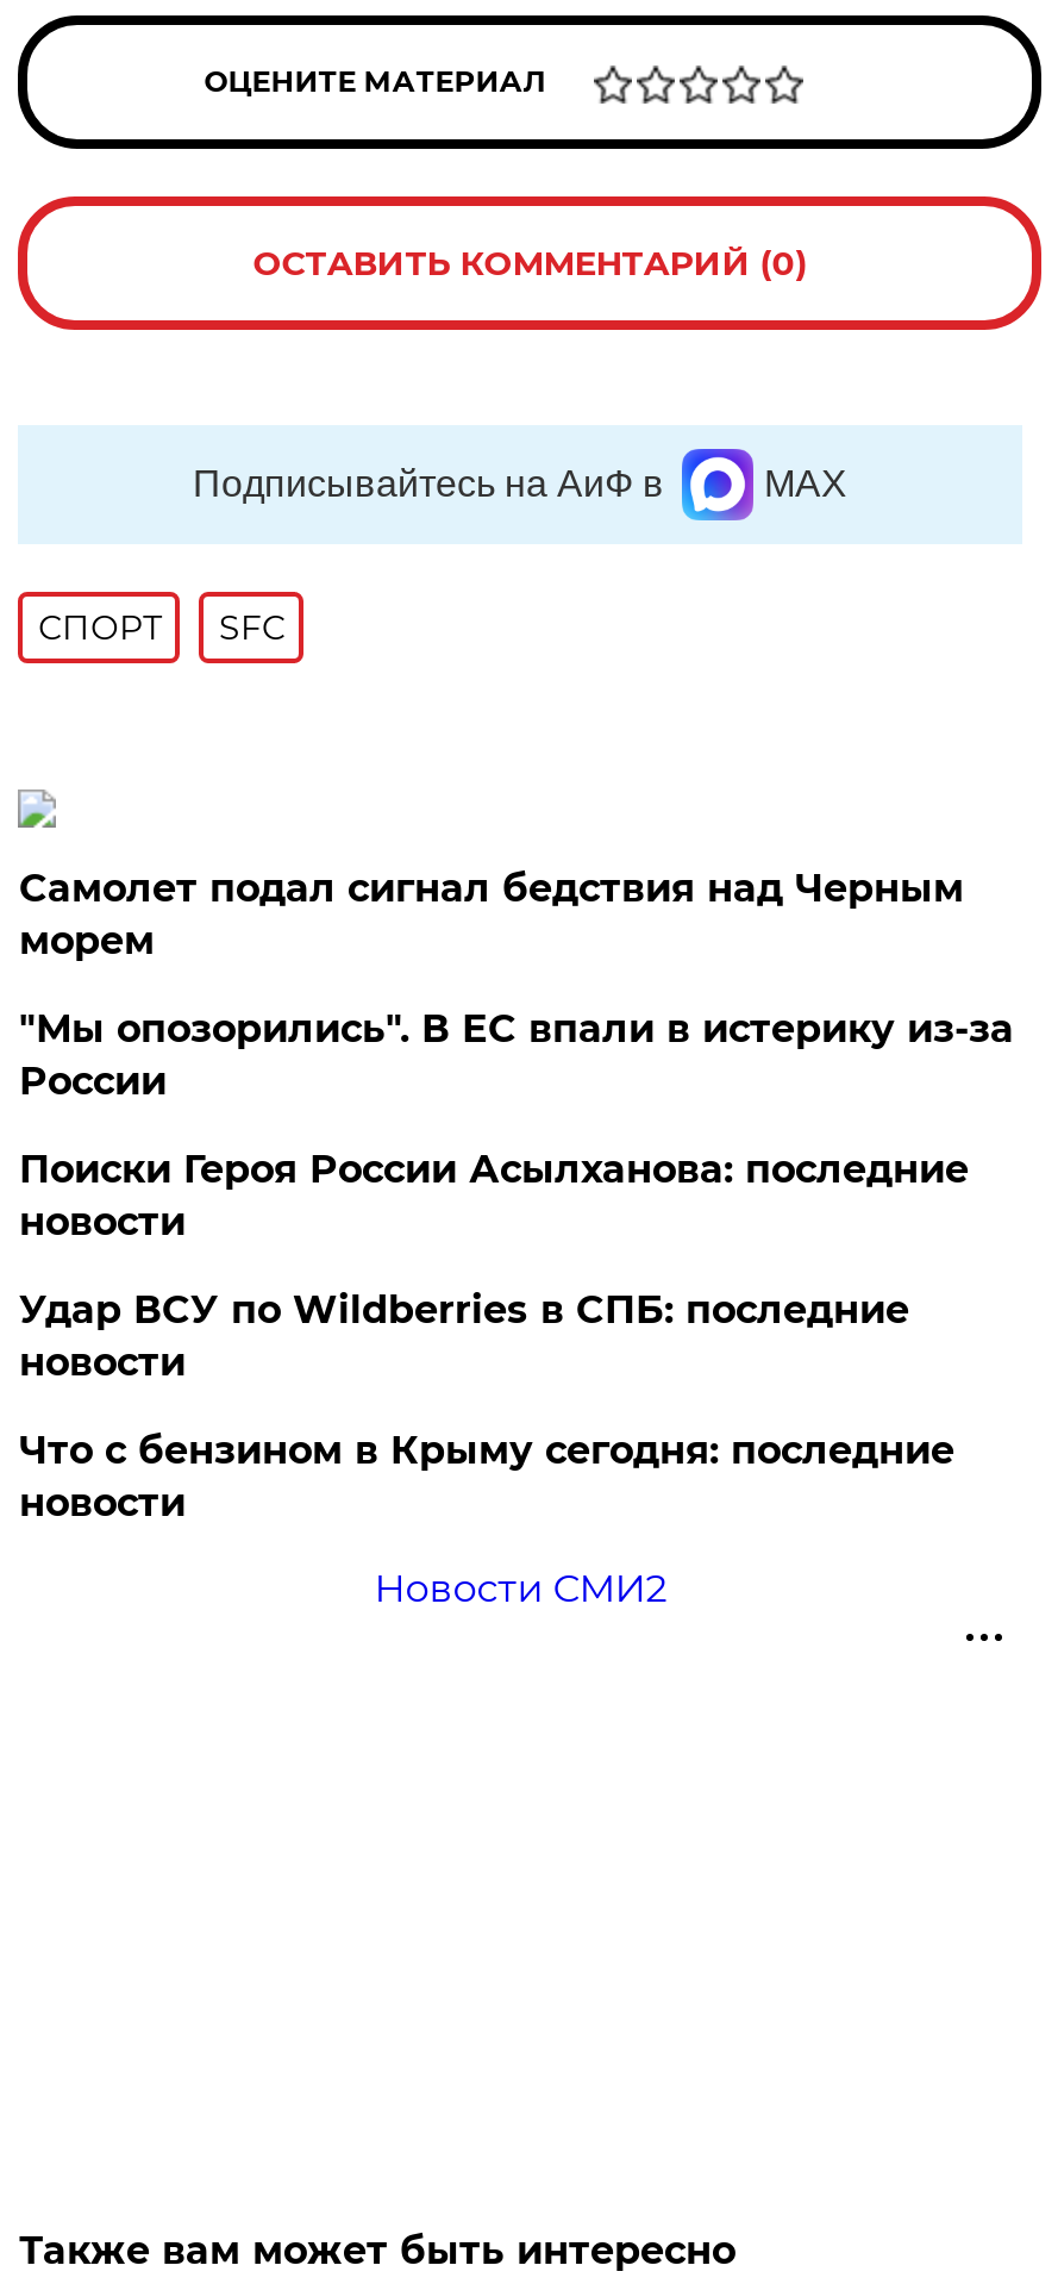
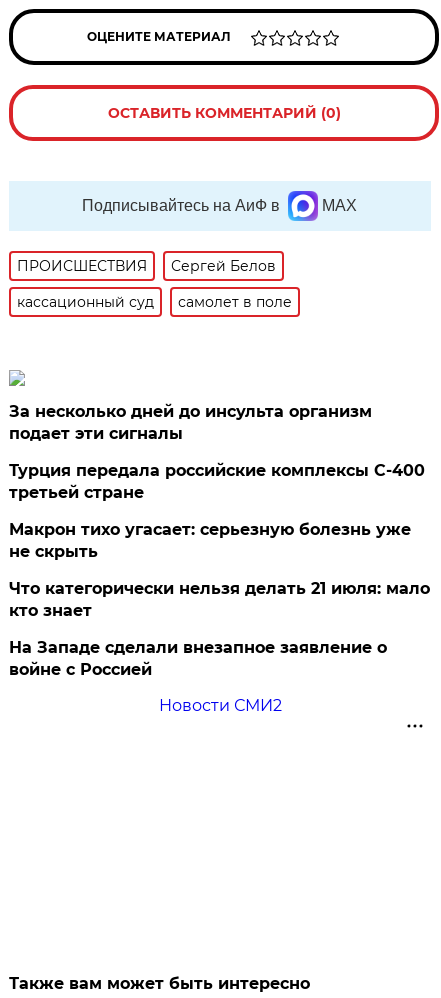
[38,606,285,649] СПОРТ | SFC -> [17,257,292,311] ПРОИСШЕСТВИЯ | Сергей Белов | кассационный суд | самолет в поле
[19,865,1014,1525] Самолет подал сигнал бедствия над Черным | морем | "Мы опозорились". В ЕС впали в истерику из-за | России | Поиски Героя России Асылханова: последние | новости | Удар ВСУ по Wildberries в СПБ: последние | новости | Что с бензином в Крыму сегодня: последние | новости -> [9,402,430,679] За несколько дней до инсульта организм | подает эти сигналы | Турция передала российские комплексы С-400 | третьей стране | Макрон тихо угасает: серьезную болезнь уже | не скрыть | Что категорически нельзя делать 21 июля: мало | кто знает | На Западе сделали внезапное заявление о | войне с Россией

